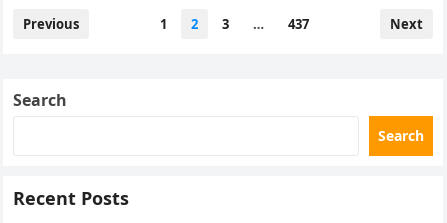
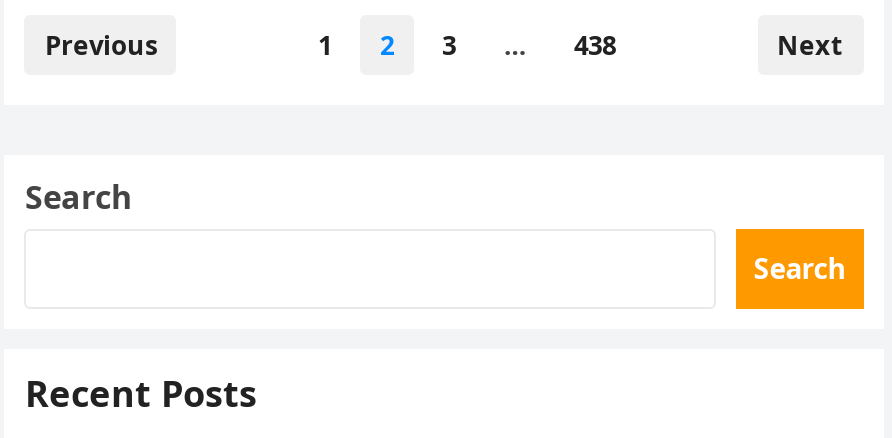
[288,15,309,33] 437 -> [574,27,616,63] 438

